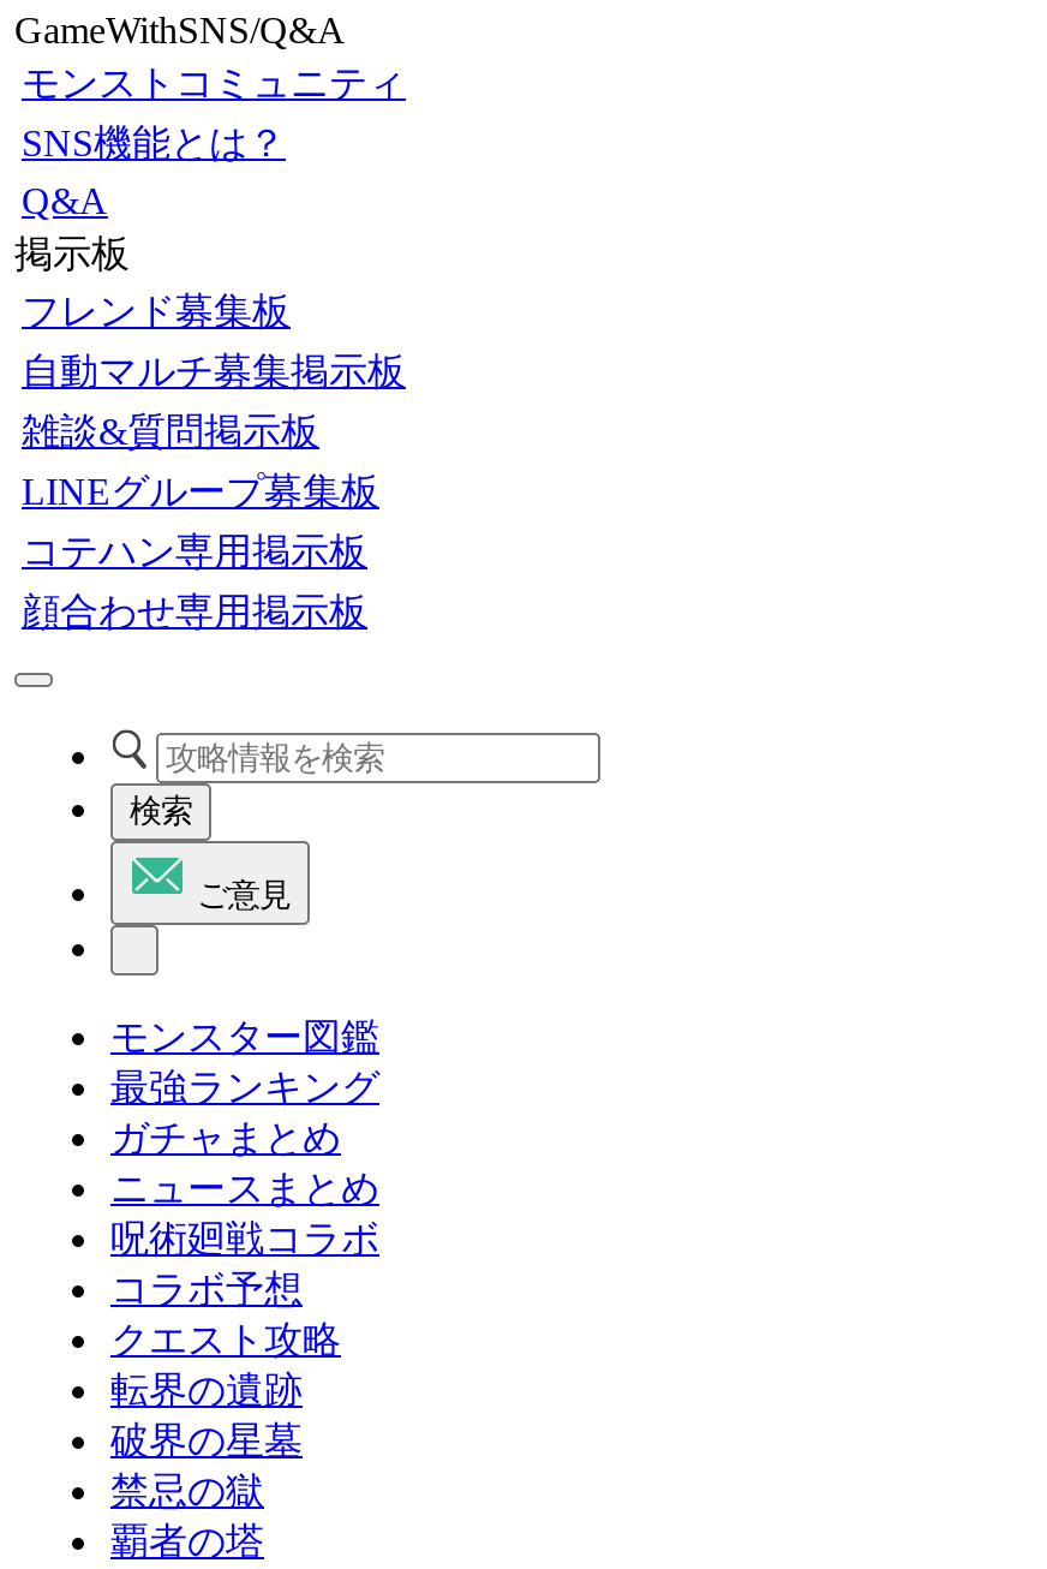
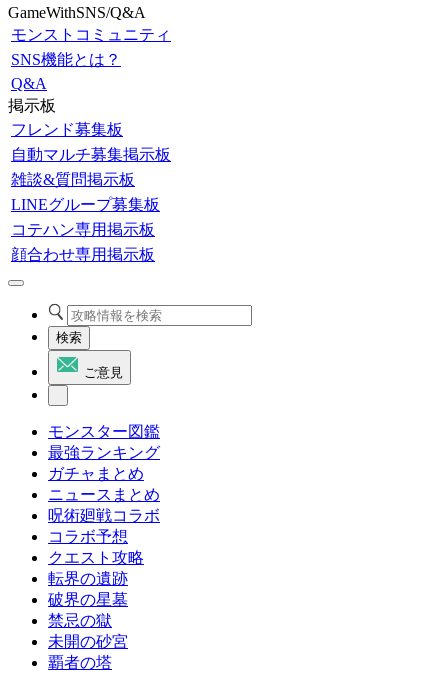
none -> [48,633,128,650] 未開の砂宮

